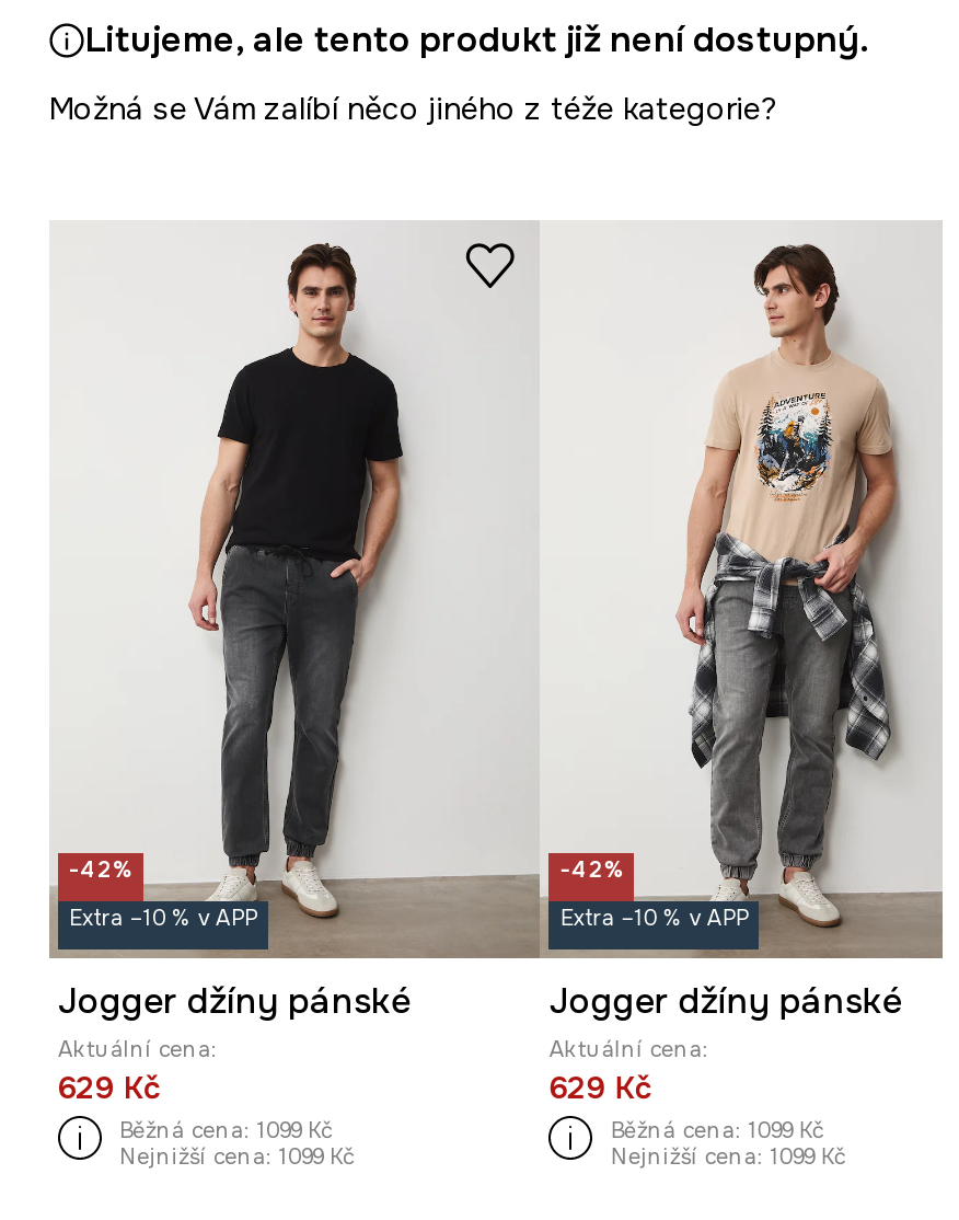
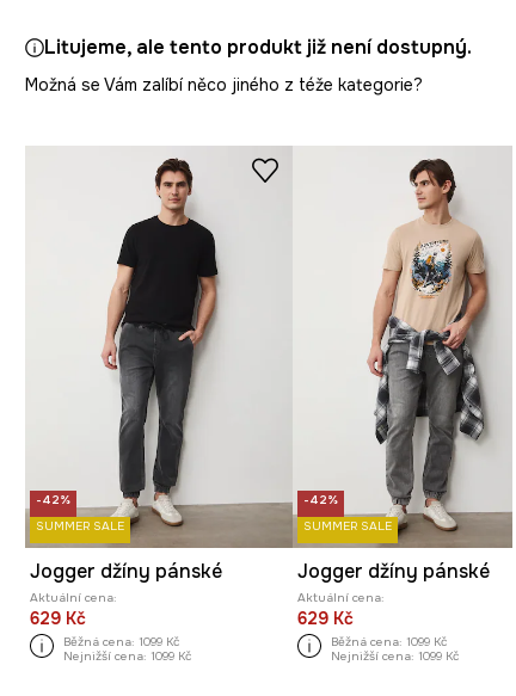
[69,903,257,931] Extra –10 % v APP -> [36,518,124,533] SUMMER SALE
[560,903,749,931] Extra –10 % v APP -> [304,518,392,533] SUMMER SALE

